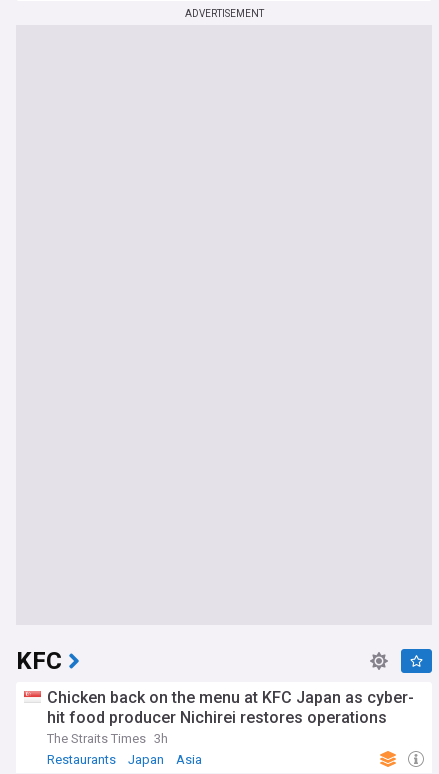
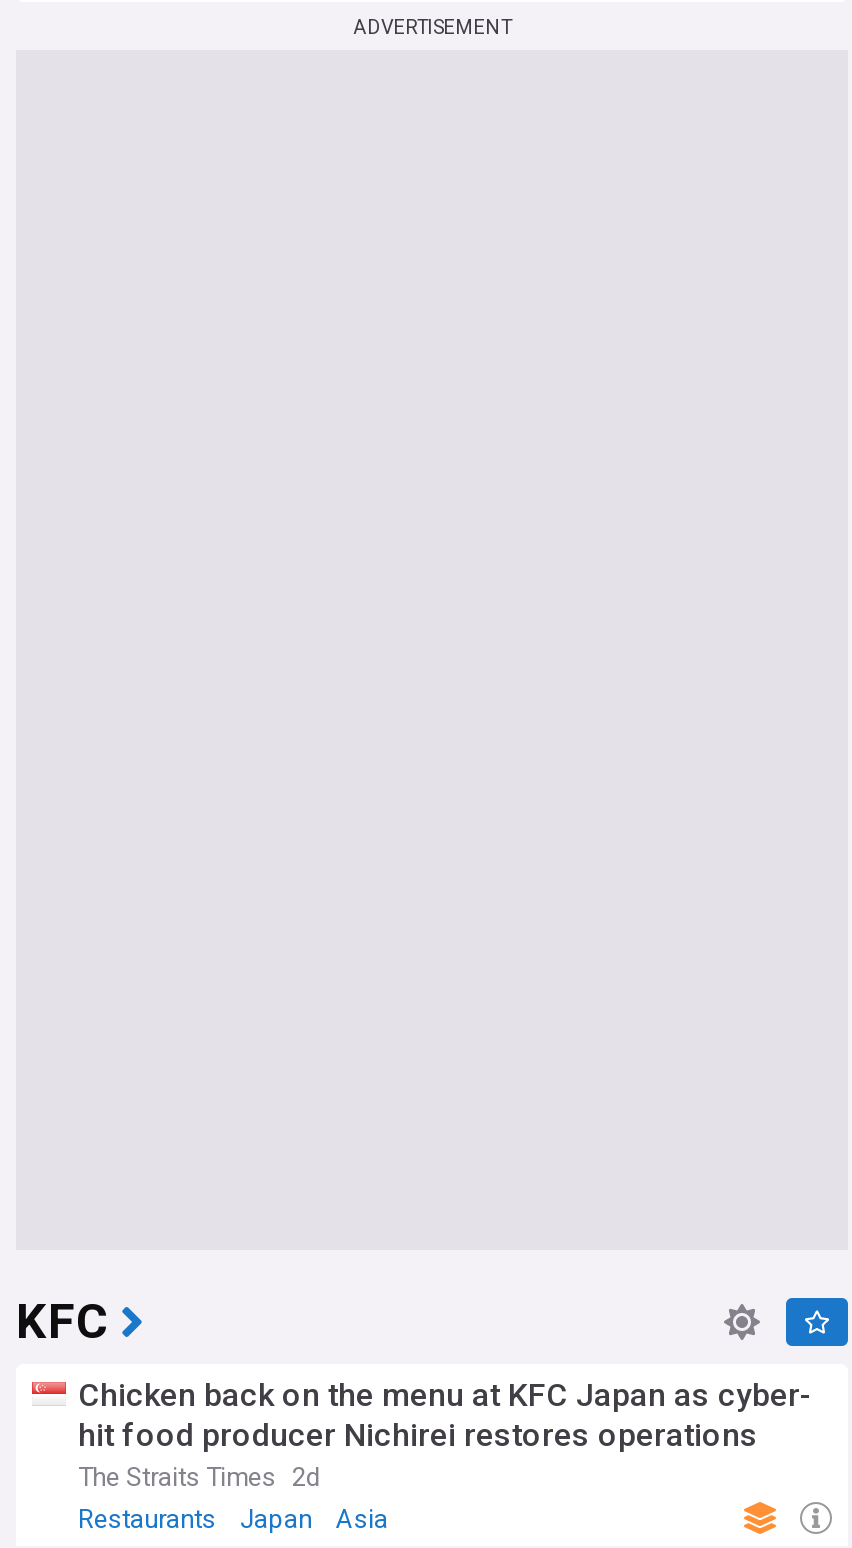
[47,731,168,746] The Straits Times 3h -> [78,1462,322,1492] The Straits Times 2d

